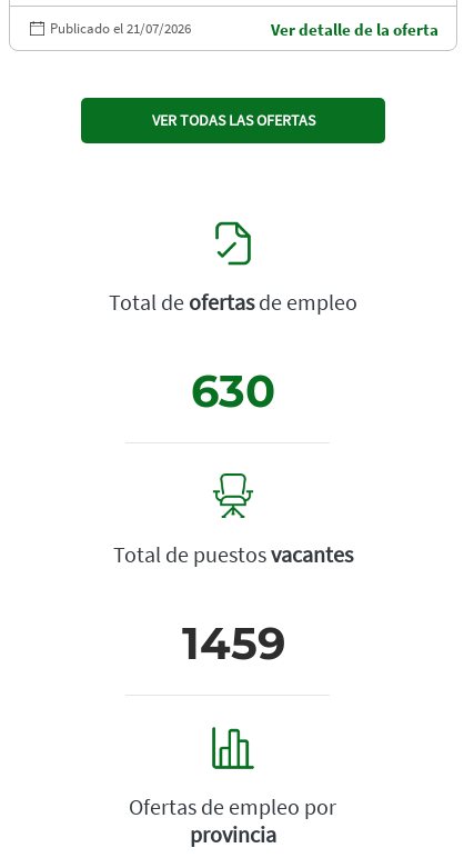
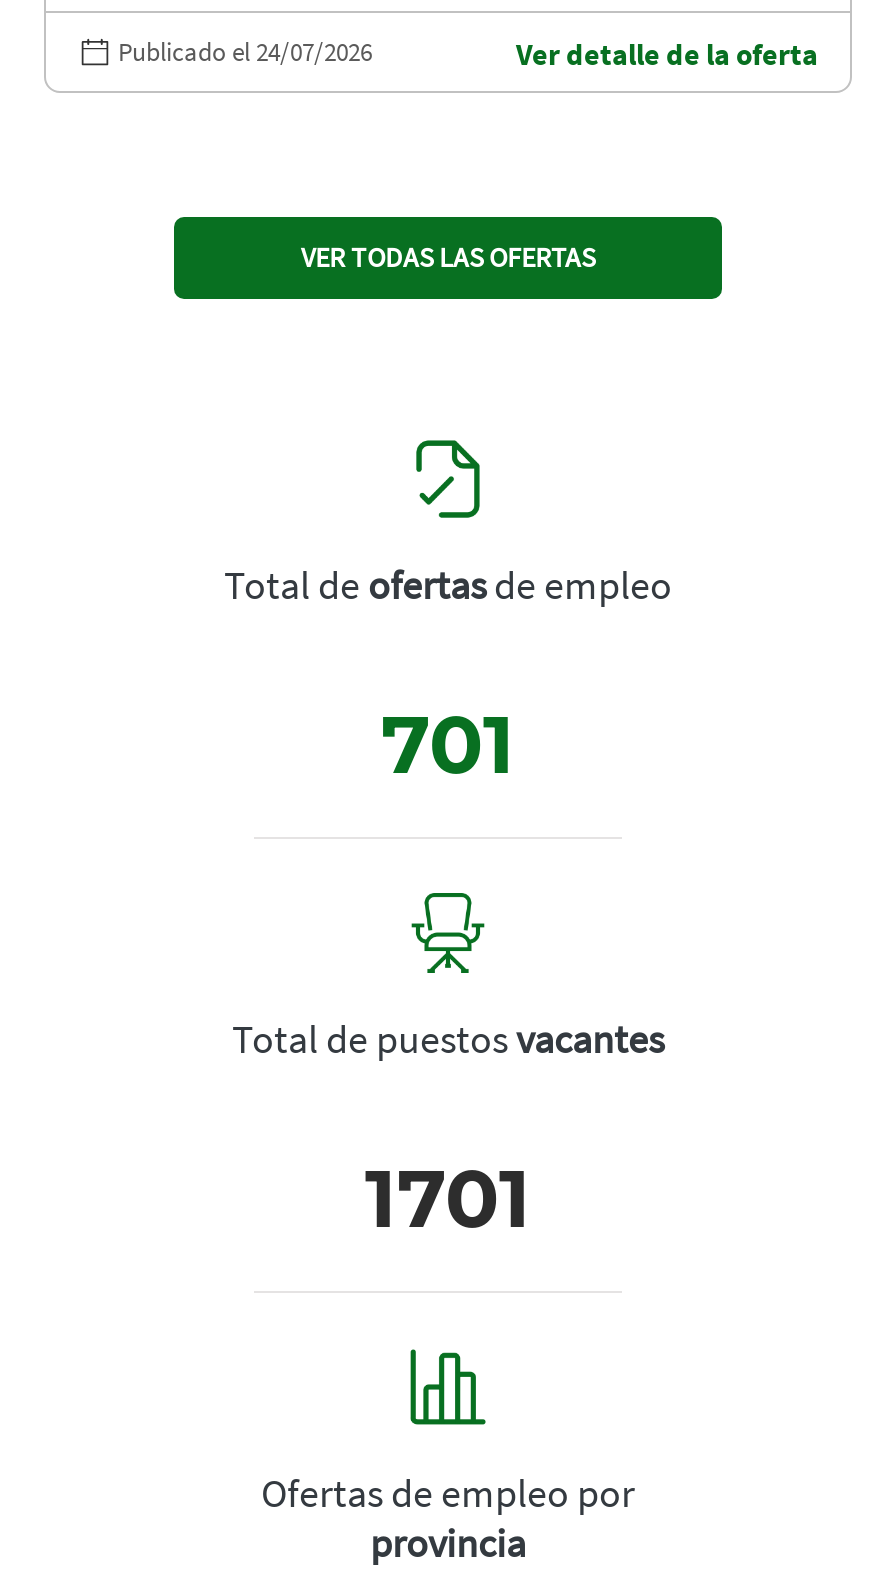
[50,19,191,38] Publicado el 21/07/2026 -> [118,35,372,69] Publicado el 24/07/2026
[191,364,275,418] 630 -> [381,694,515,792] 701
[181,616,285,670] 1459 -> [365,1148,531,1246] 1701

